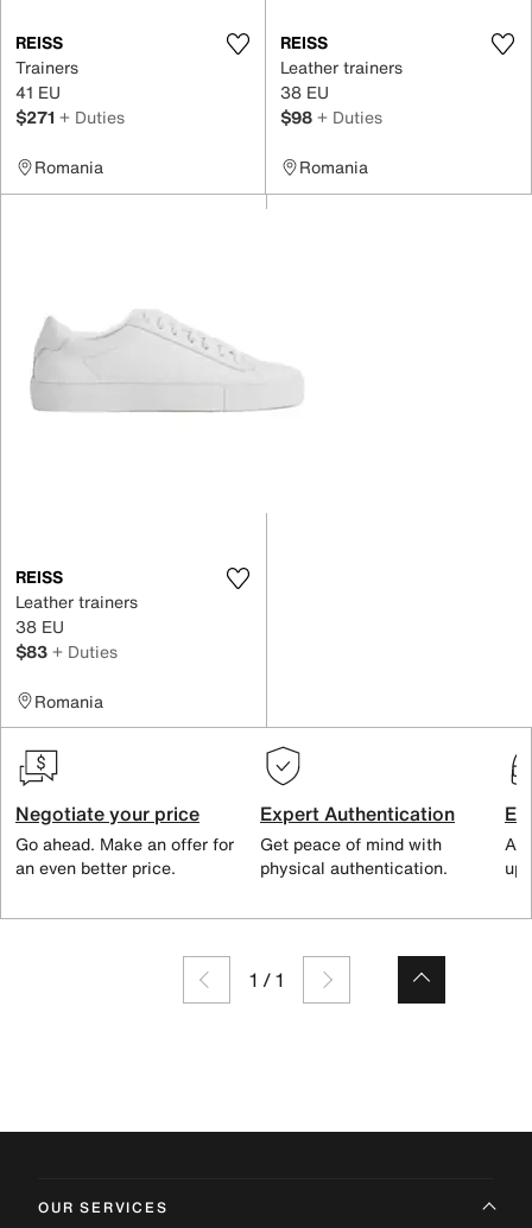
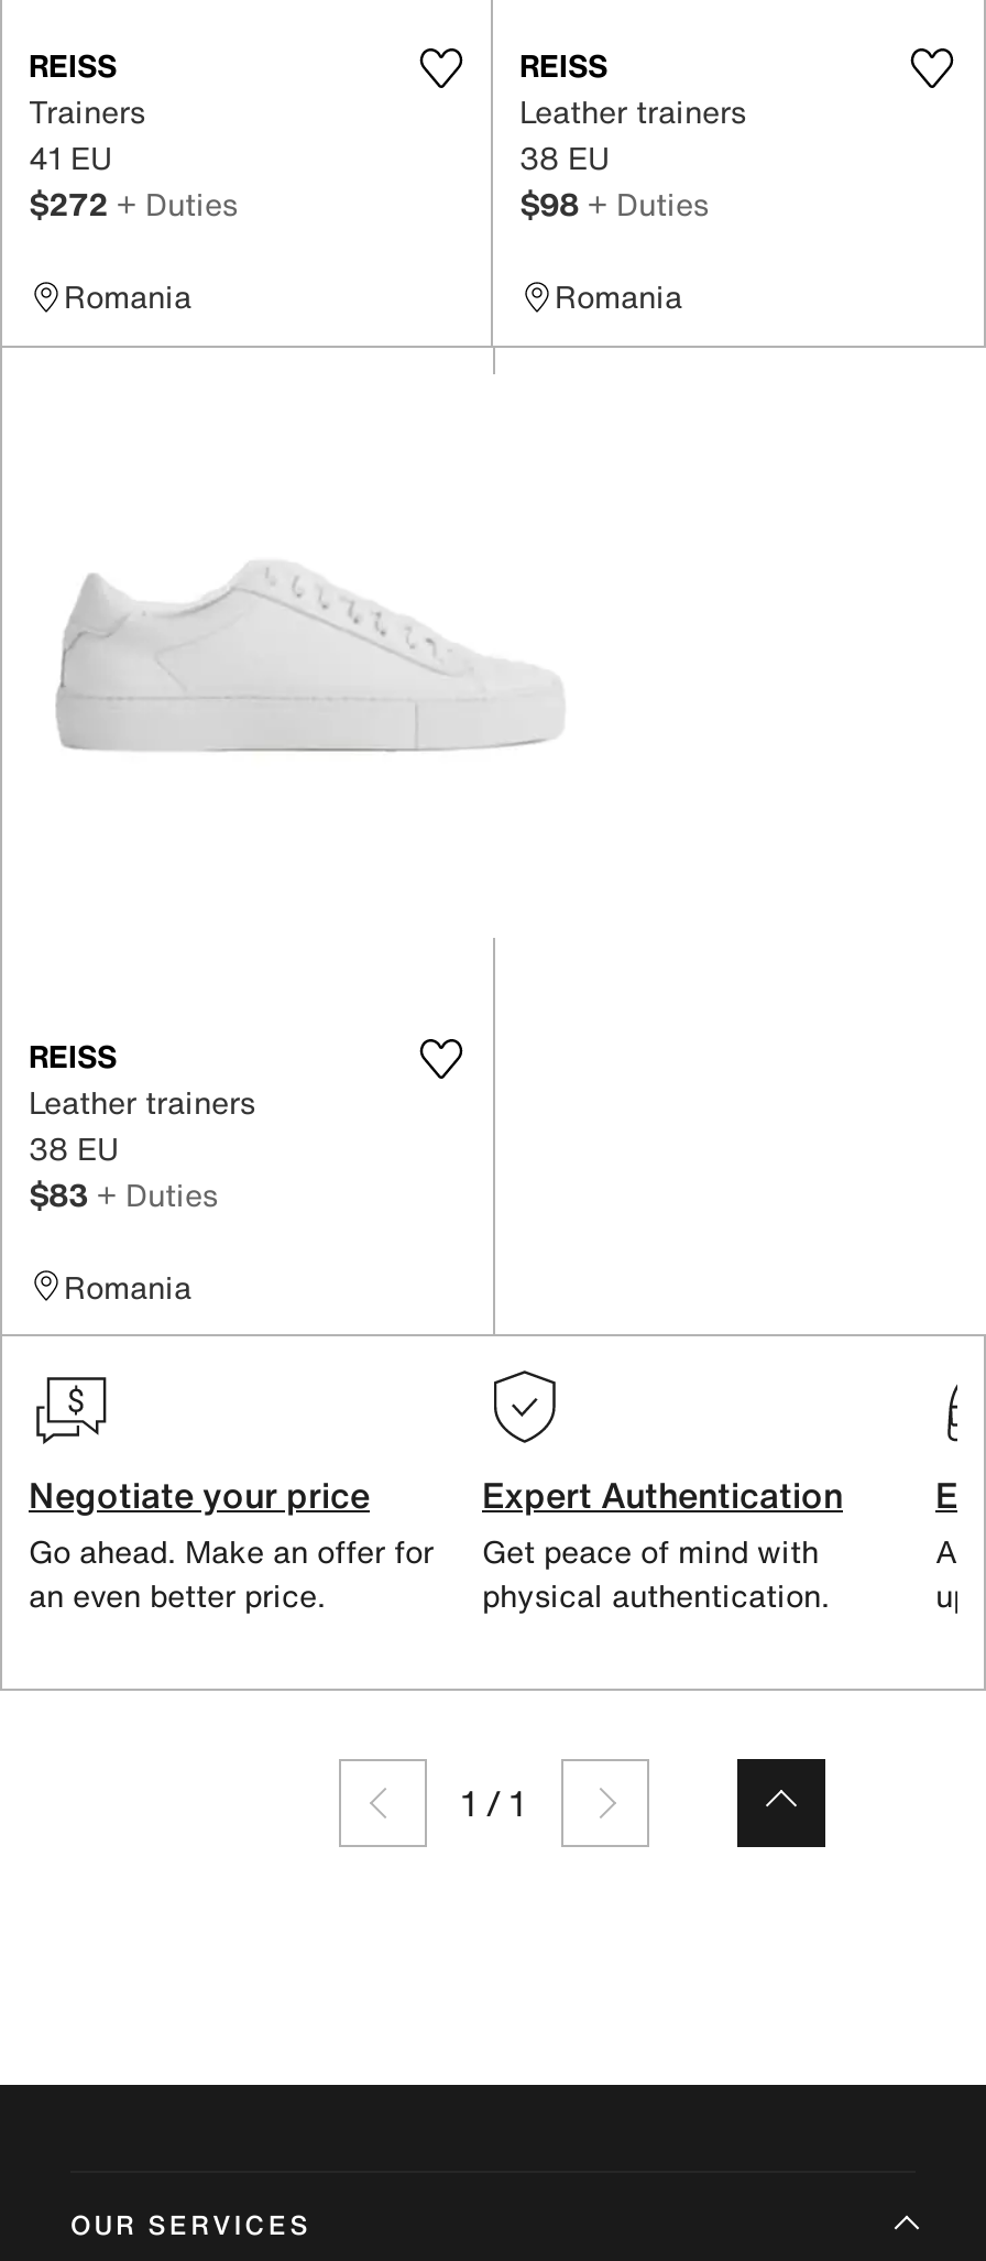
[15,105,125,129] $271 + Duties -> [29,181,238,227] $272 + Duties

